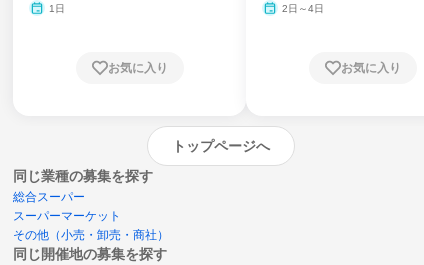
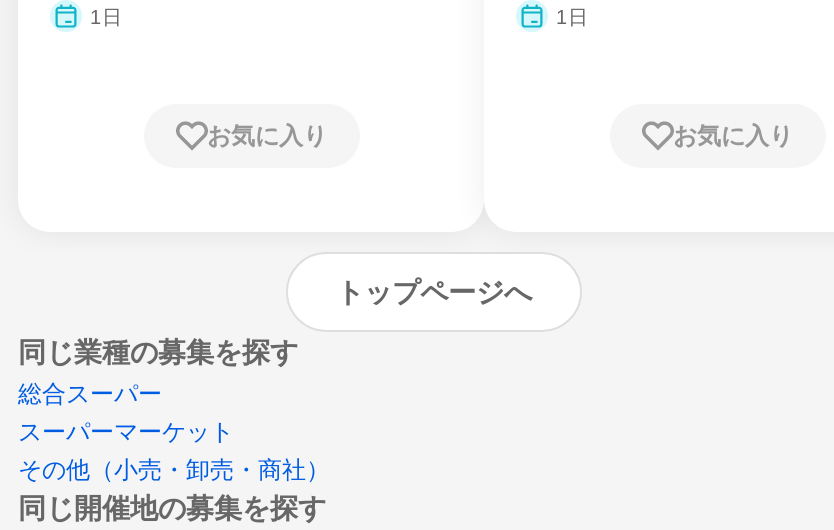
[282,3,324,14] 2日～4日 -> [556,7,588,29] 1日

